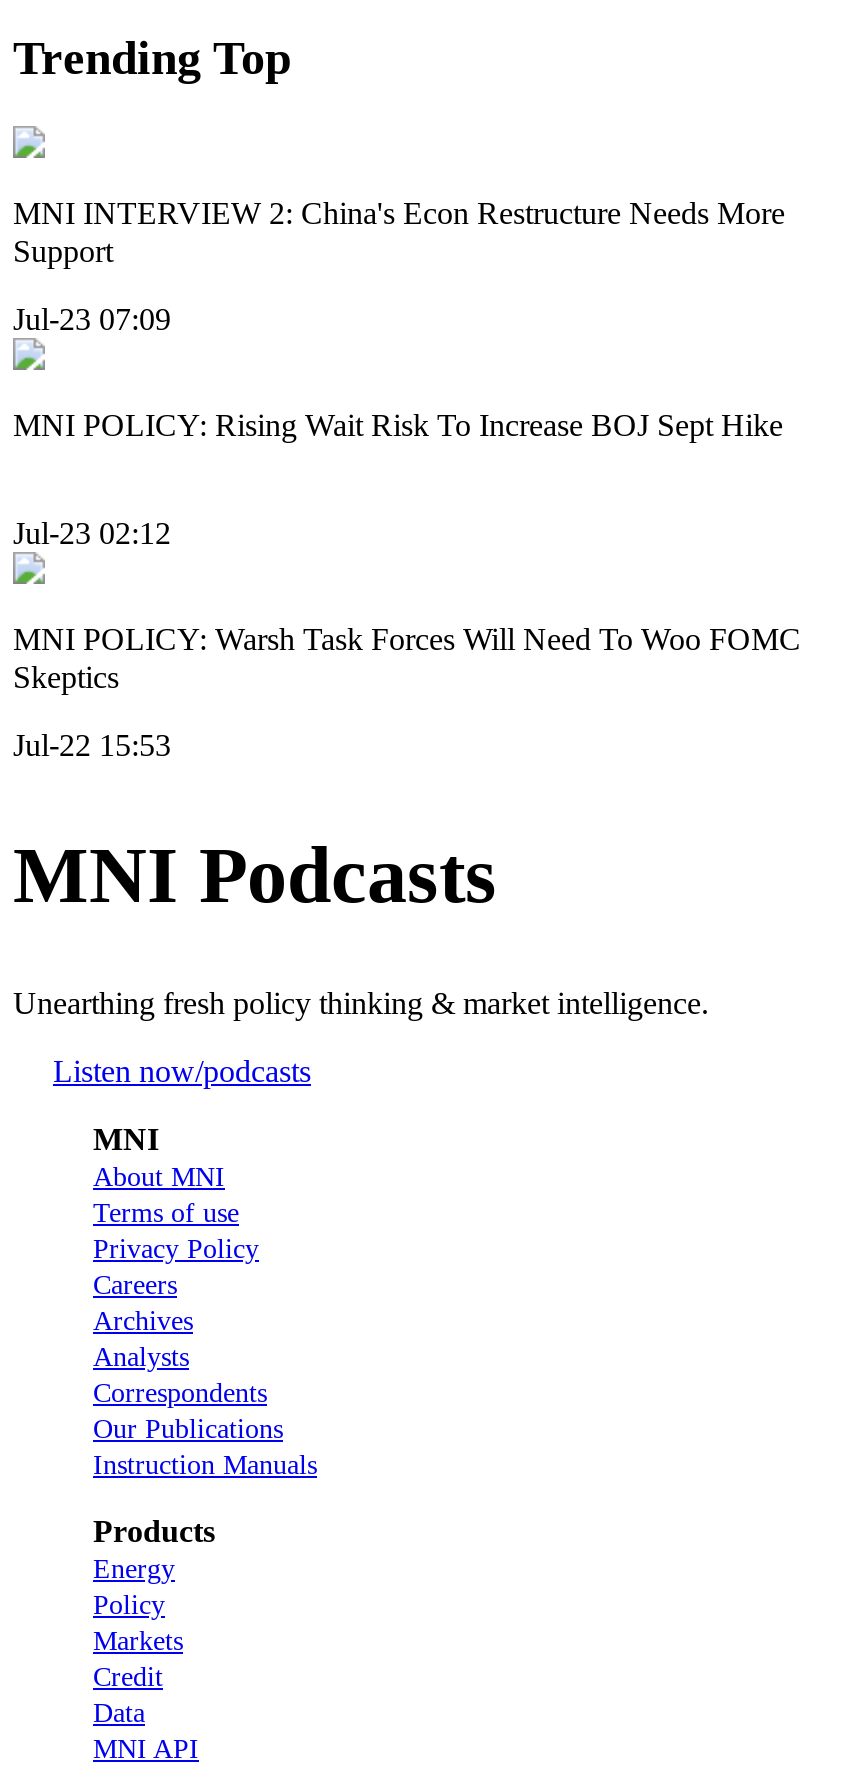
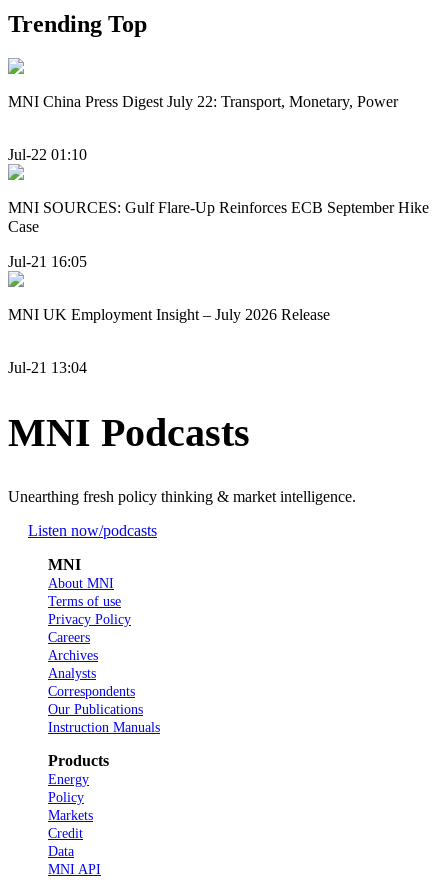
[13,196,785,268] MNI INTERVIEW 2: China's Econ Restructure Needs More | Support -> [8,93,398,110] MNI China Press Digest July 22: Transport, Monetary, Power
[13,302,171,336] Jul-23 07:09 -> [8,146,87,163] Jul-22 01:10
[13,408,783,442] MNI POLICY: Rising Wait Risk To Increase BOJ Sept Hike -> [8,199,429,235] MNI SOURCES: Gulf Flare-Up Reinforces ECB September Hike | Case
[13,515,171,549] Jul-23 02:12 -> [8,253,87,270] Jul-21 16:05
[13,621,801,693] MNI POLICY: Warsh Task Forces Will Need To Woo FOMC | Skeptics -> [8,306,330,323] MNI UK Employment Insight – July 2026 Release
[13,728,171,762] Jul-22 15:53 -> [8,359,87,376] Jul-21 13:04

